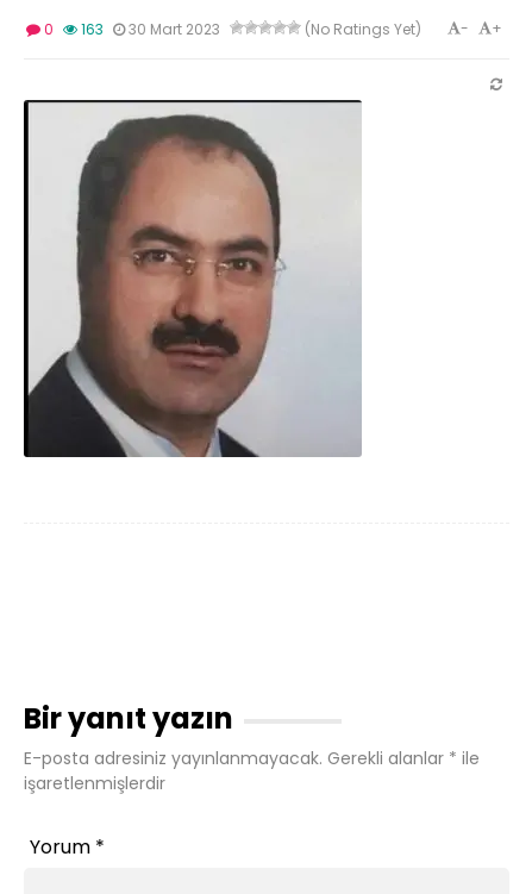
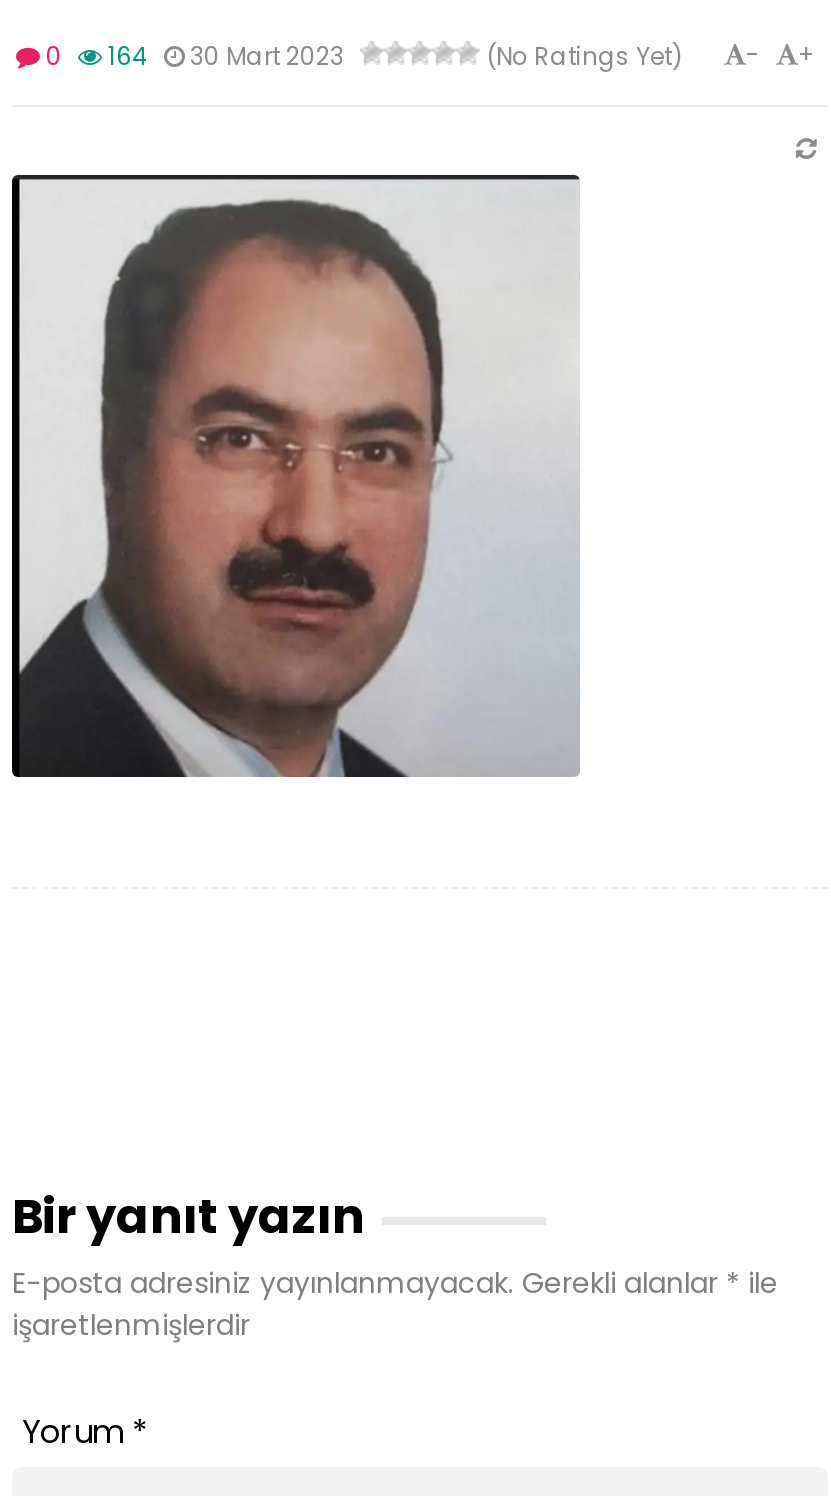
[40,19,220,40] 0 163 30 Mart 2023 -> [40,40,344,74] 0 164 30 Mart 2023

